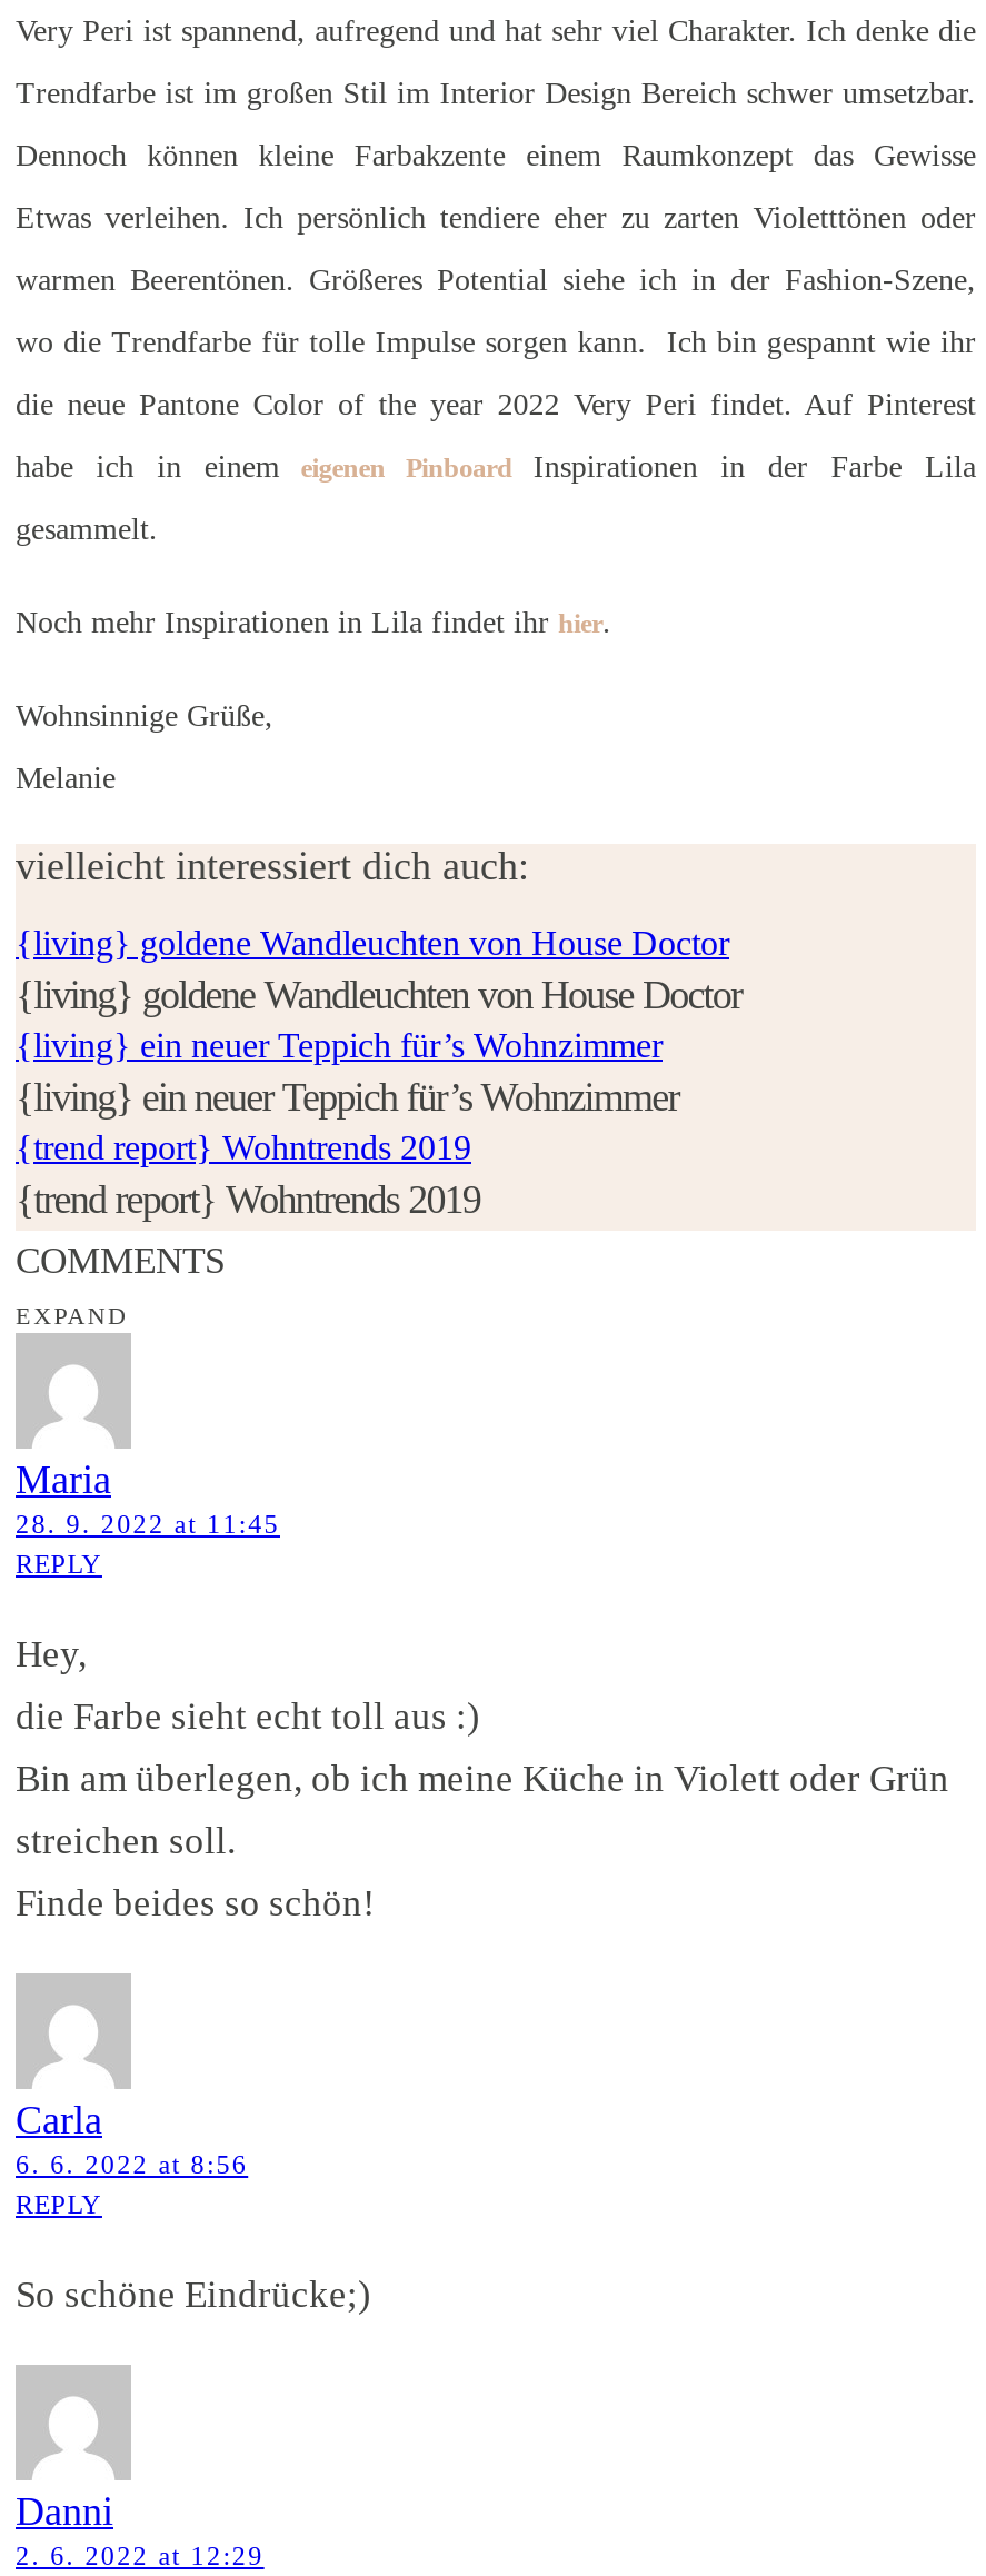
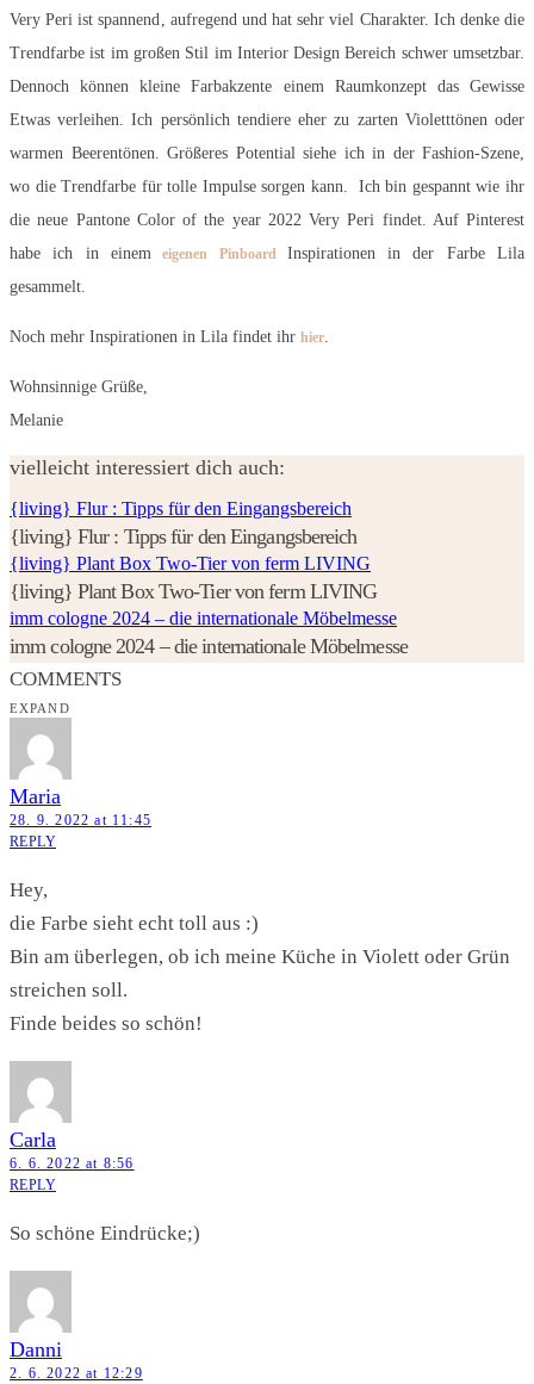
[16,924,742,1222] {living} goldene Wandleuchten von House Doctor | {living} goldene Wandleuchten von House Doctor | {living} ein neuer Teppich für’s Wohnzimmer | {living} ein neuer Teppich für’s Wohnzimmer | {trend report} Wohntrends 2019 | {trend report} Wohntrends 2019 -> [10,498,407,658] {living} Flur : Tipps für den Eingangsbereich | {living} Flur : Tipps für den Eingangsbereich | {living} Plant Box Two-Tier von ferm LIVING | {living} Plant Box Two-Tier von ferm LIVING | imm cologne 2024 – die internationale Möbelmesse | imm cologne 2024 – die internationale Möbelmesse

